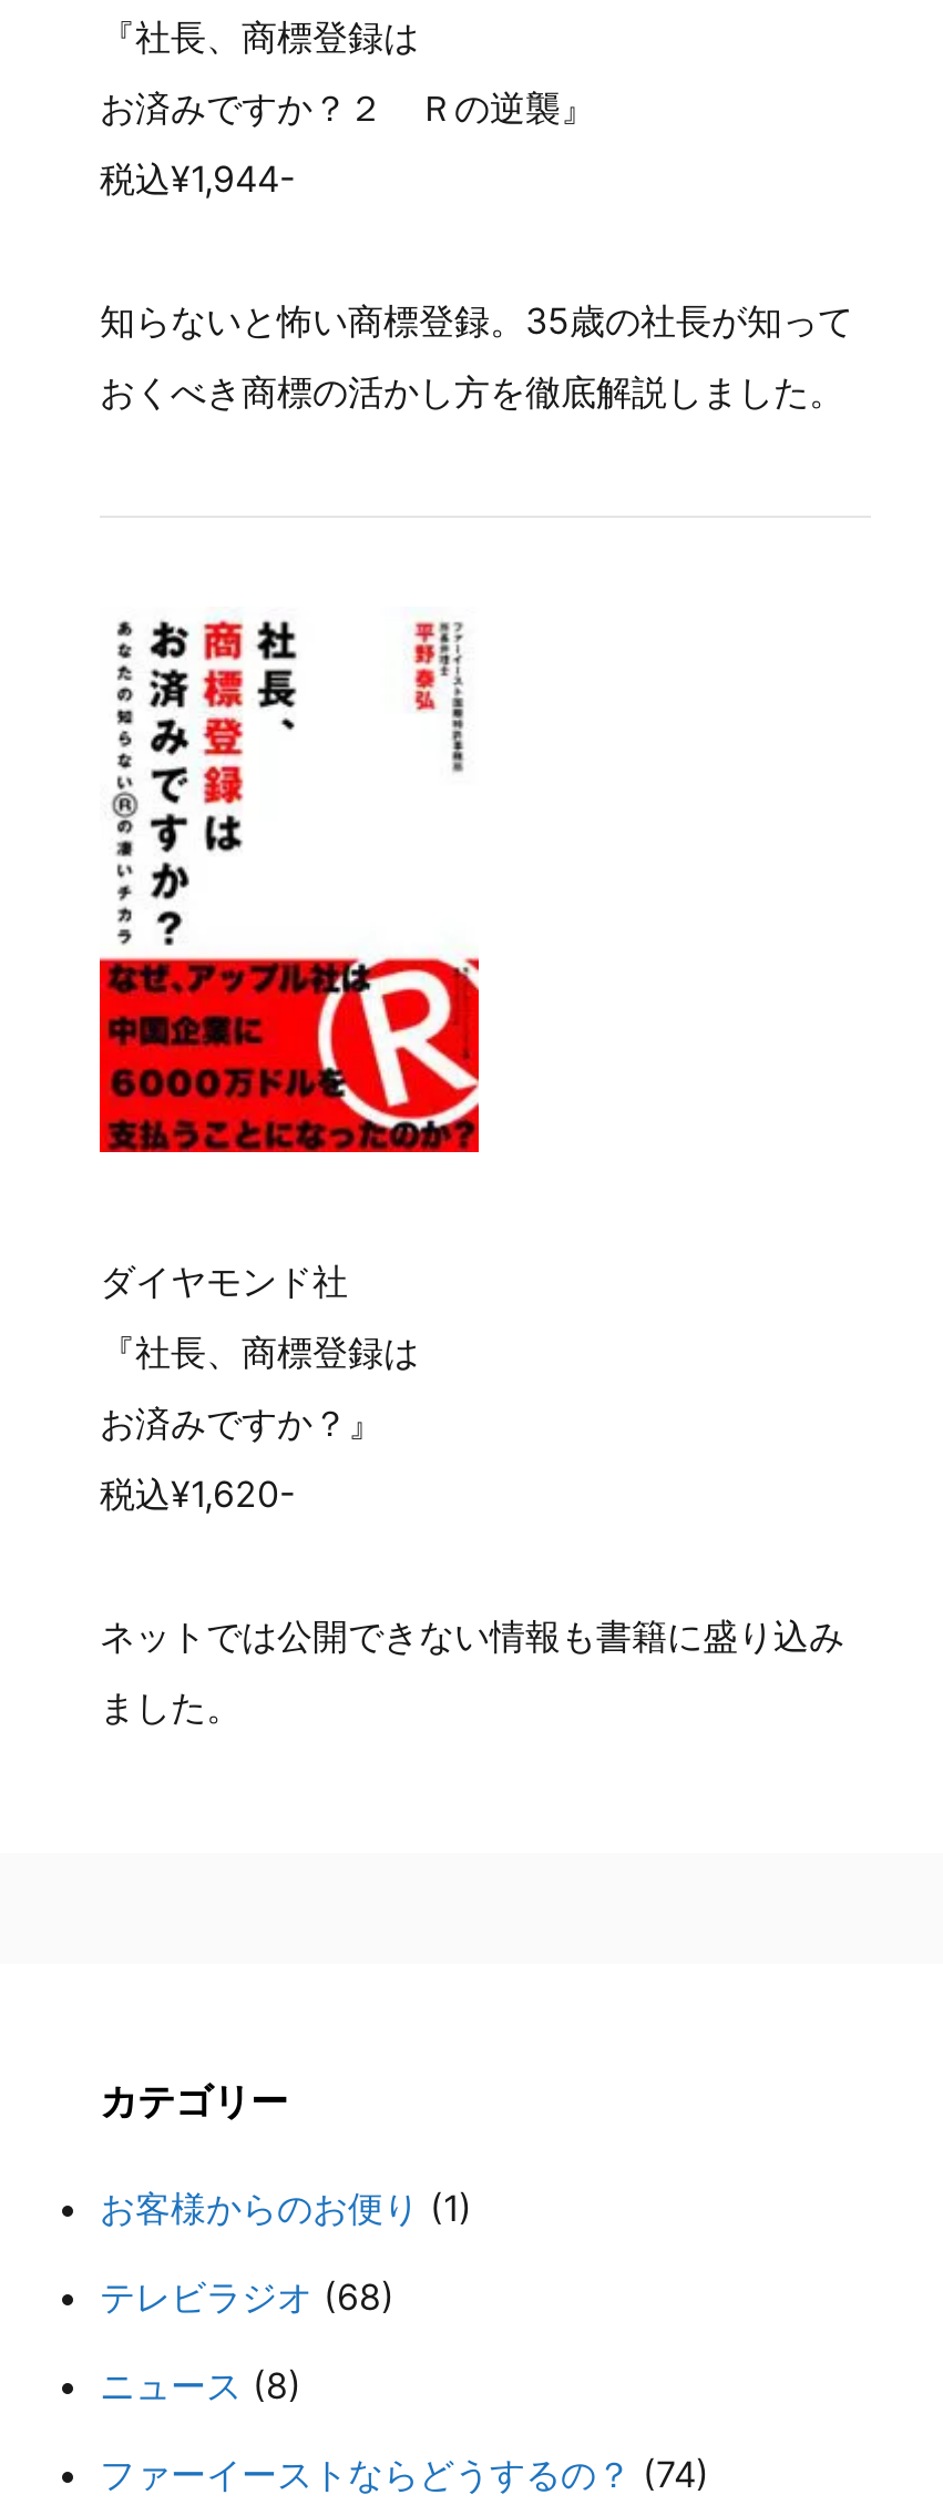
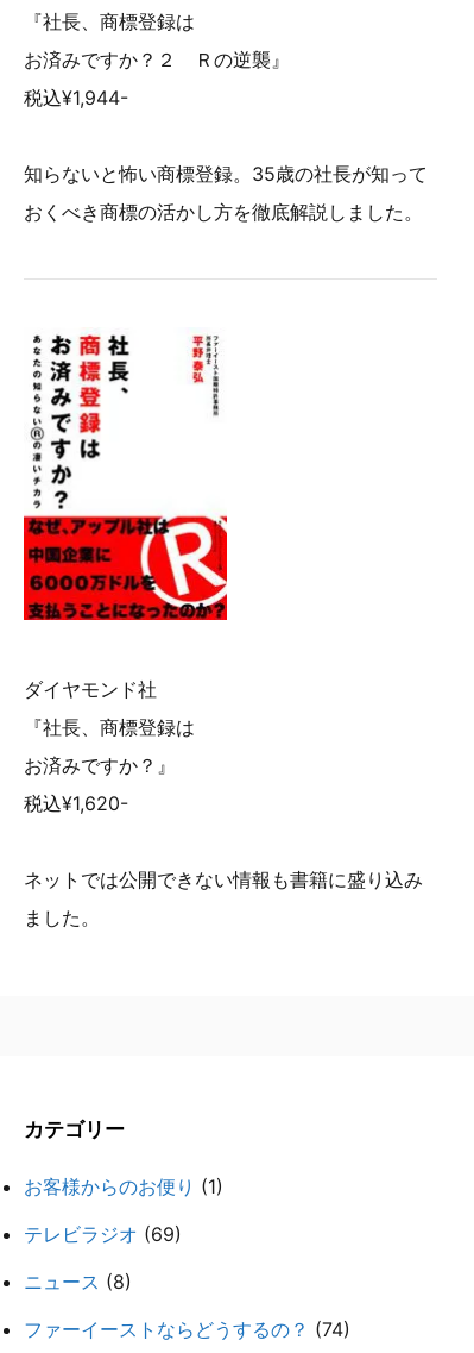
[100,2274,394,2319] テレビラジオ(68) -> [24,1223,182,1246] テレビラジオ(69)

